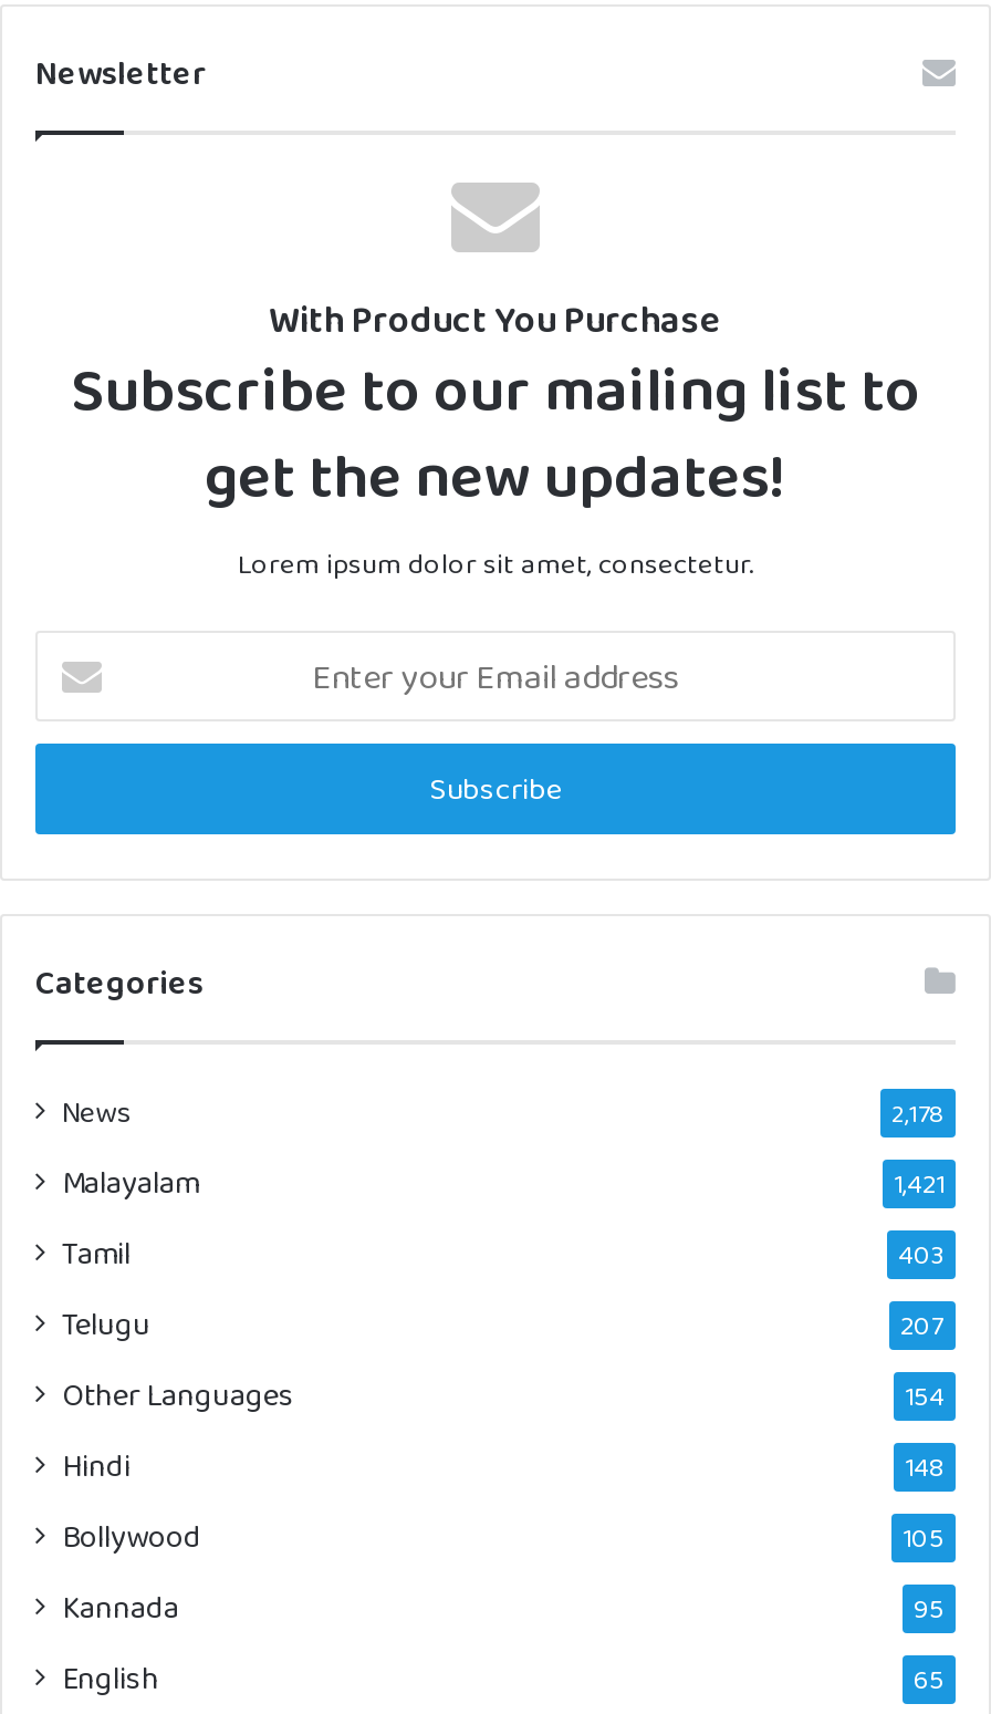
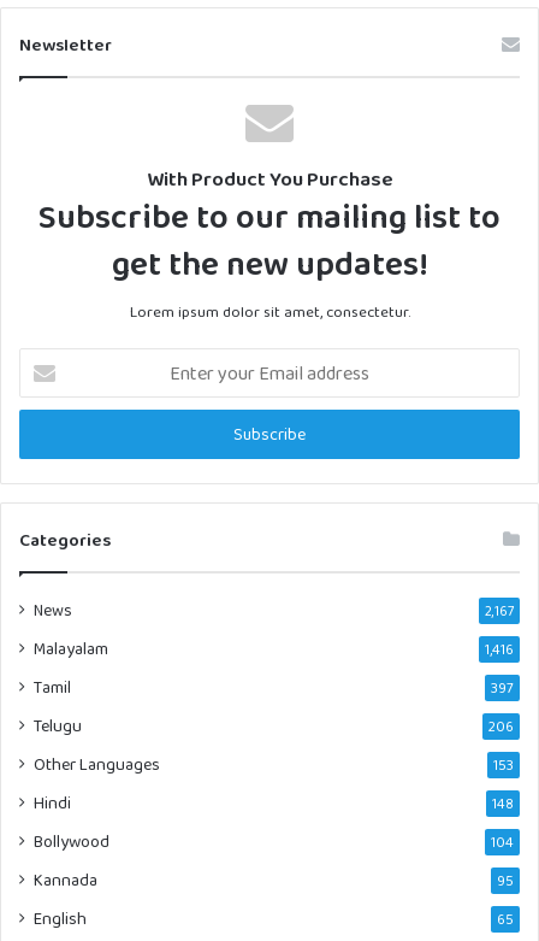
[891,1093,945,1133] 2,178 -> [485,600,514,622] 2,167
[894,1164,945,1204] 1,421 -> [485,638,514,660] 1,416
[898,1235,945,1274] 403 -> [491,677,514,699] 397
[900,1305,945,1345] 207 -> [488,716,514,737] 206
[905,1376,945,1416] 154 -> [493,754,514,776] 153
[903,1518,945,1558] 105 -> [491,831,514,853] 104

